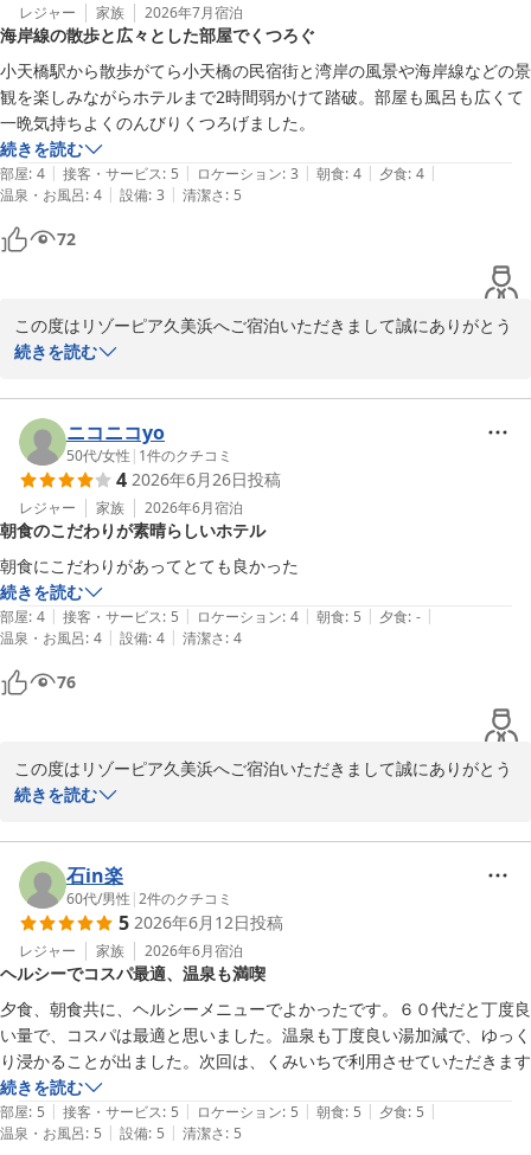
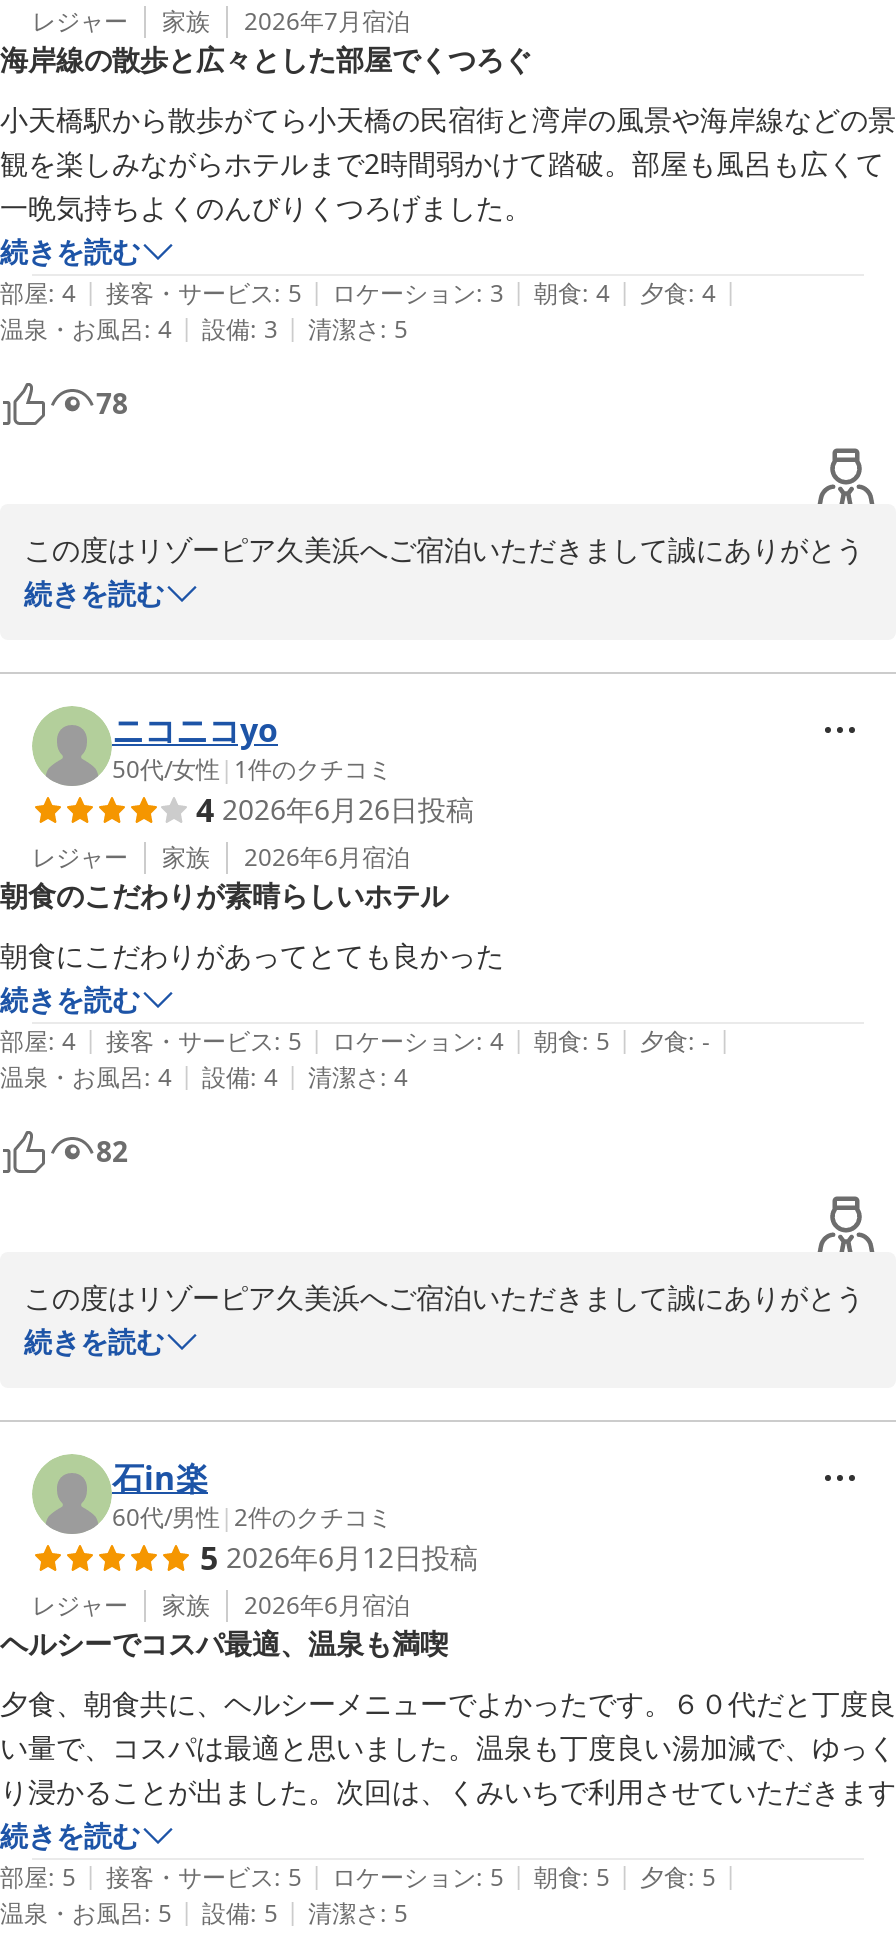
[57,227,76,250] 72 -> [96,384,128,422] 78
[57,670,76,693] 76 -> [96,1132,128,1170] 82

